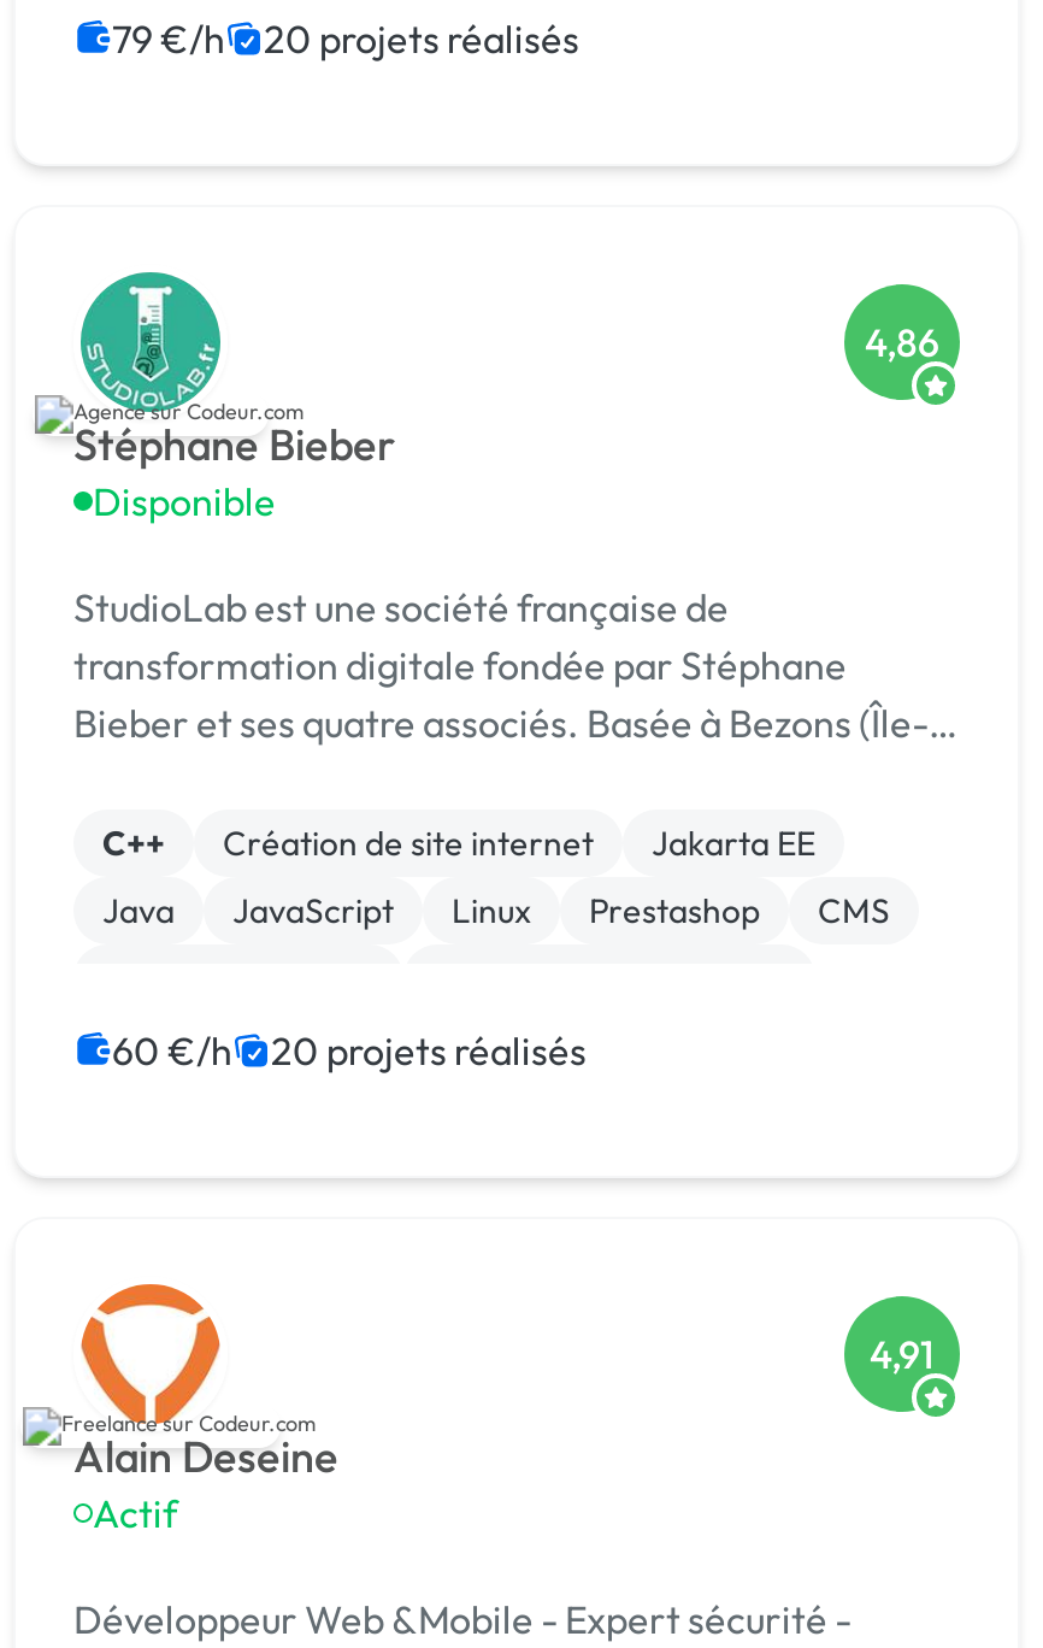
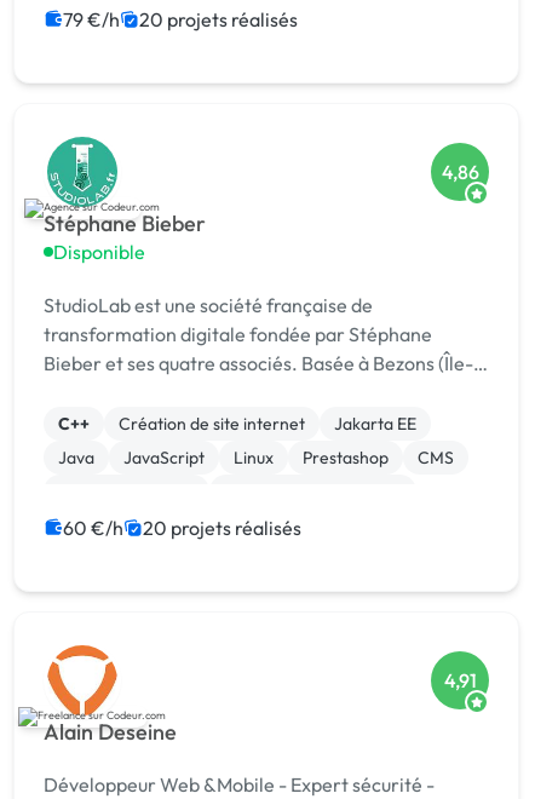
[93,1489,177,1538] Actif -> none

